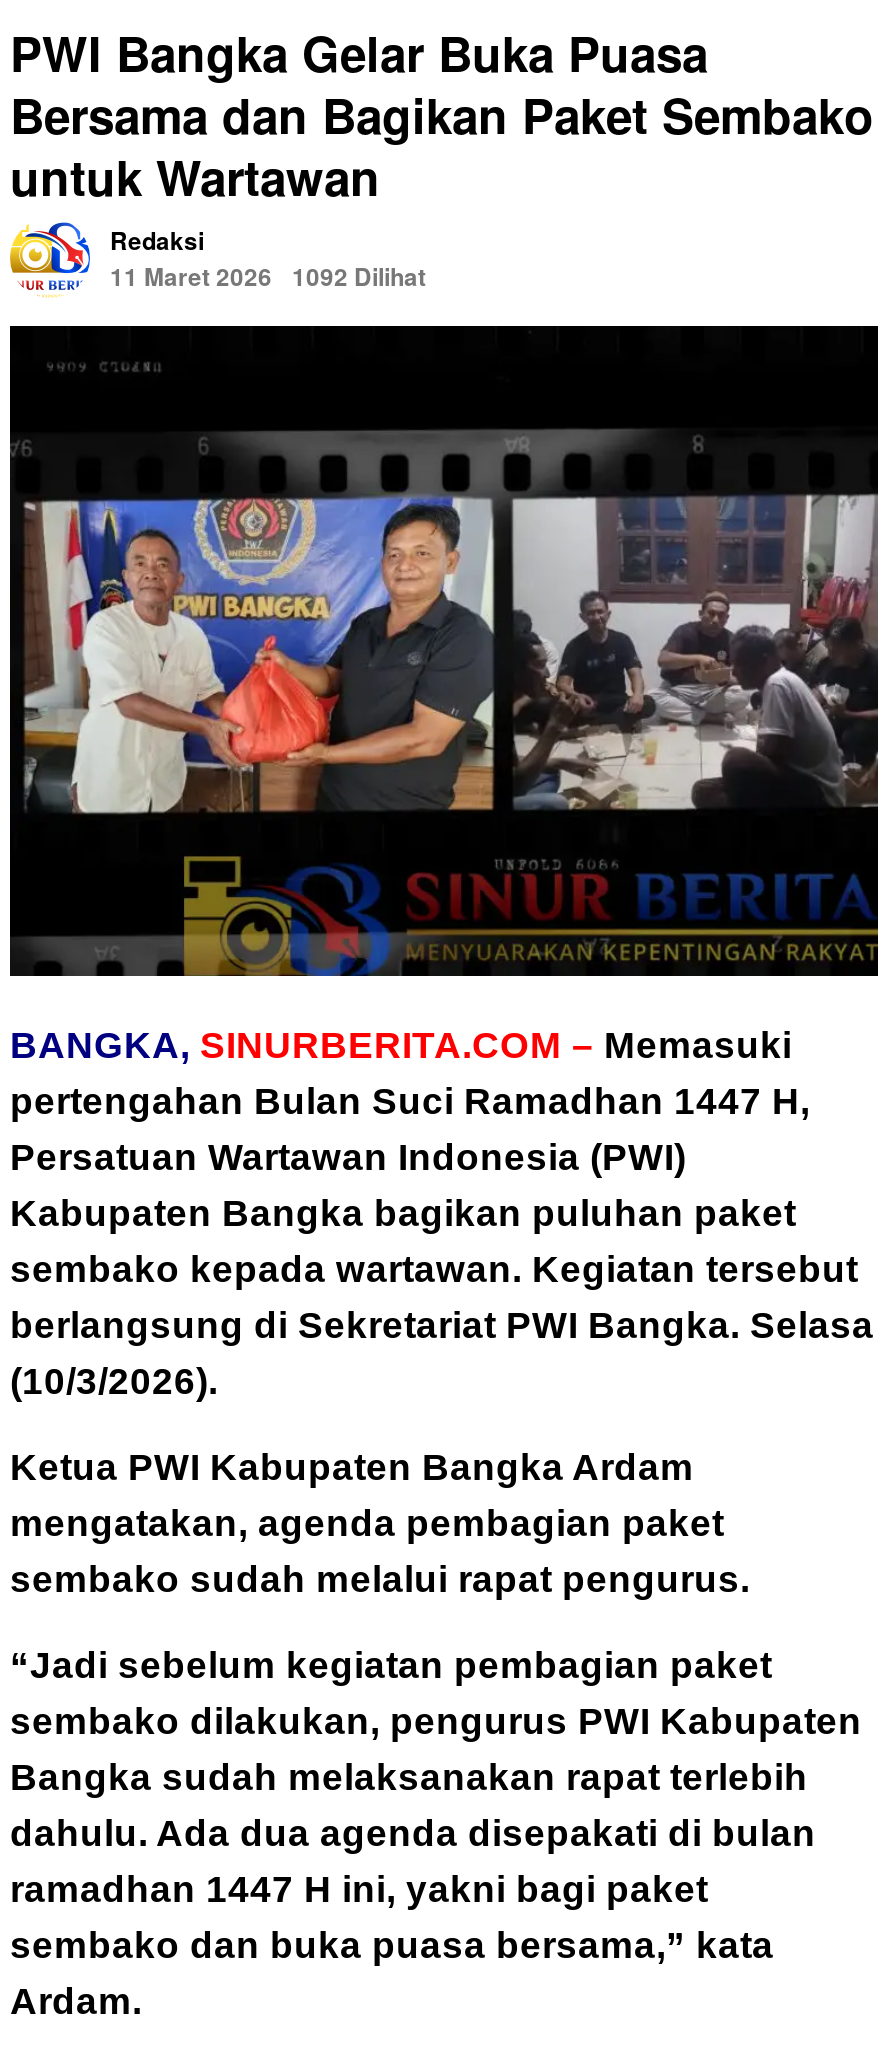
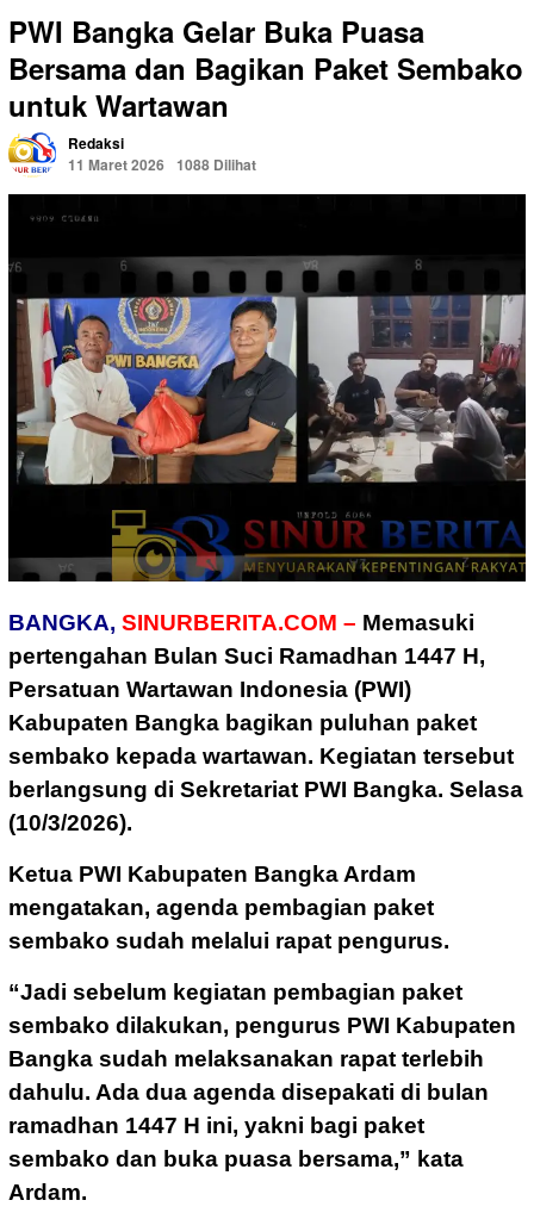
[110,258,426,294] 11 Maret 2026 1092 Dilihat -> [68,154,256,175] 11 Maret 2026 1088 Dilihat

